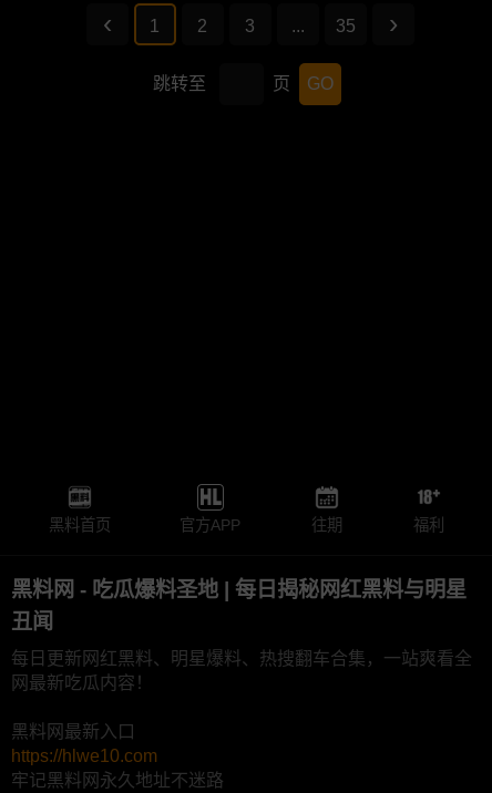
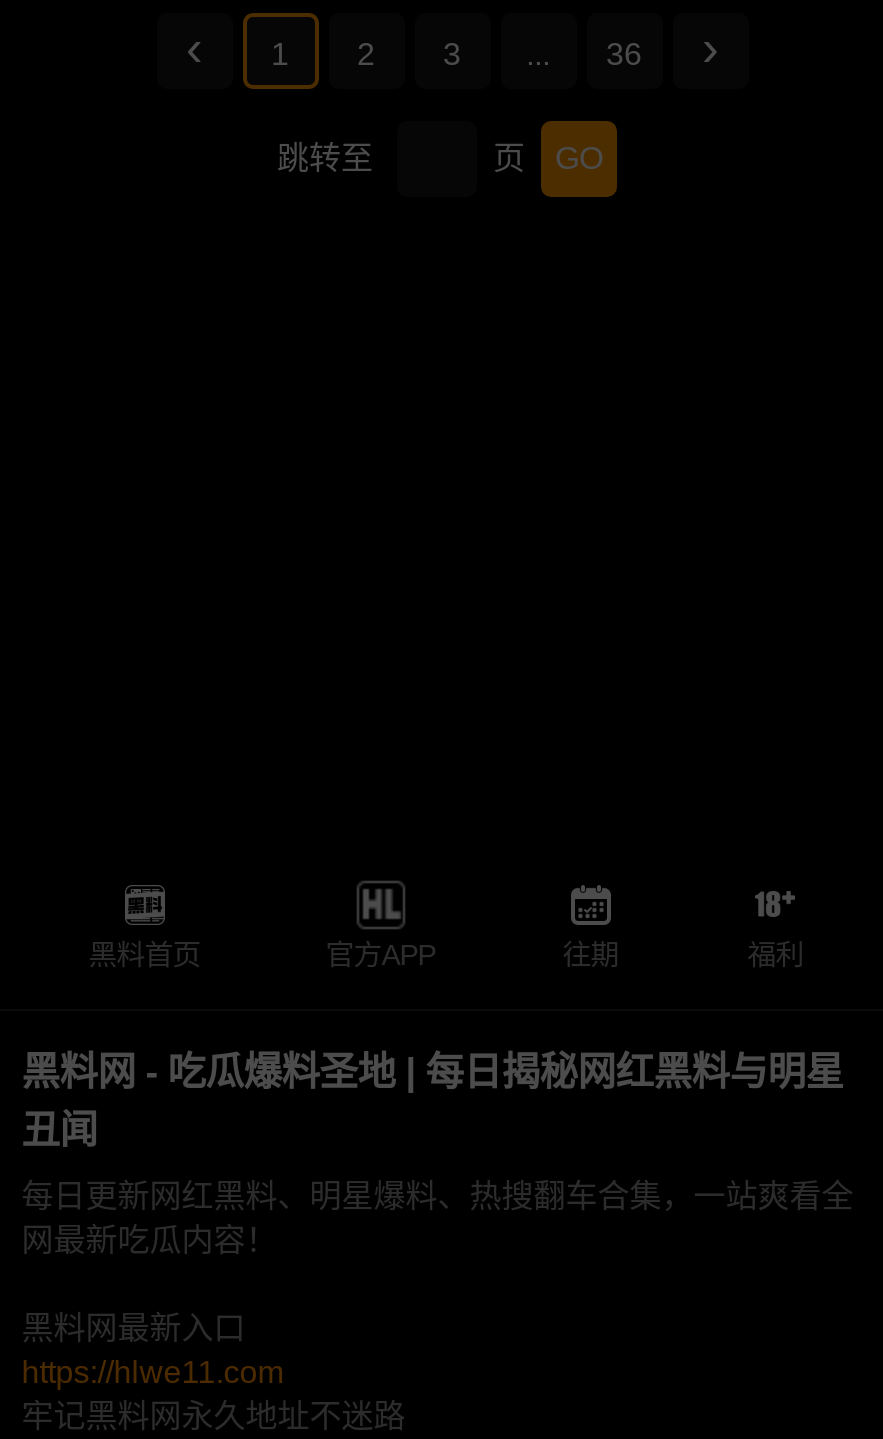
[335,17,355,36] 35 -> [606,37,642,71] 36
[11,747,158,766] https://hlwe10.com -> [21,1356,283,1390] https://hlwe11.com

